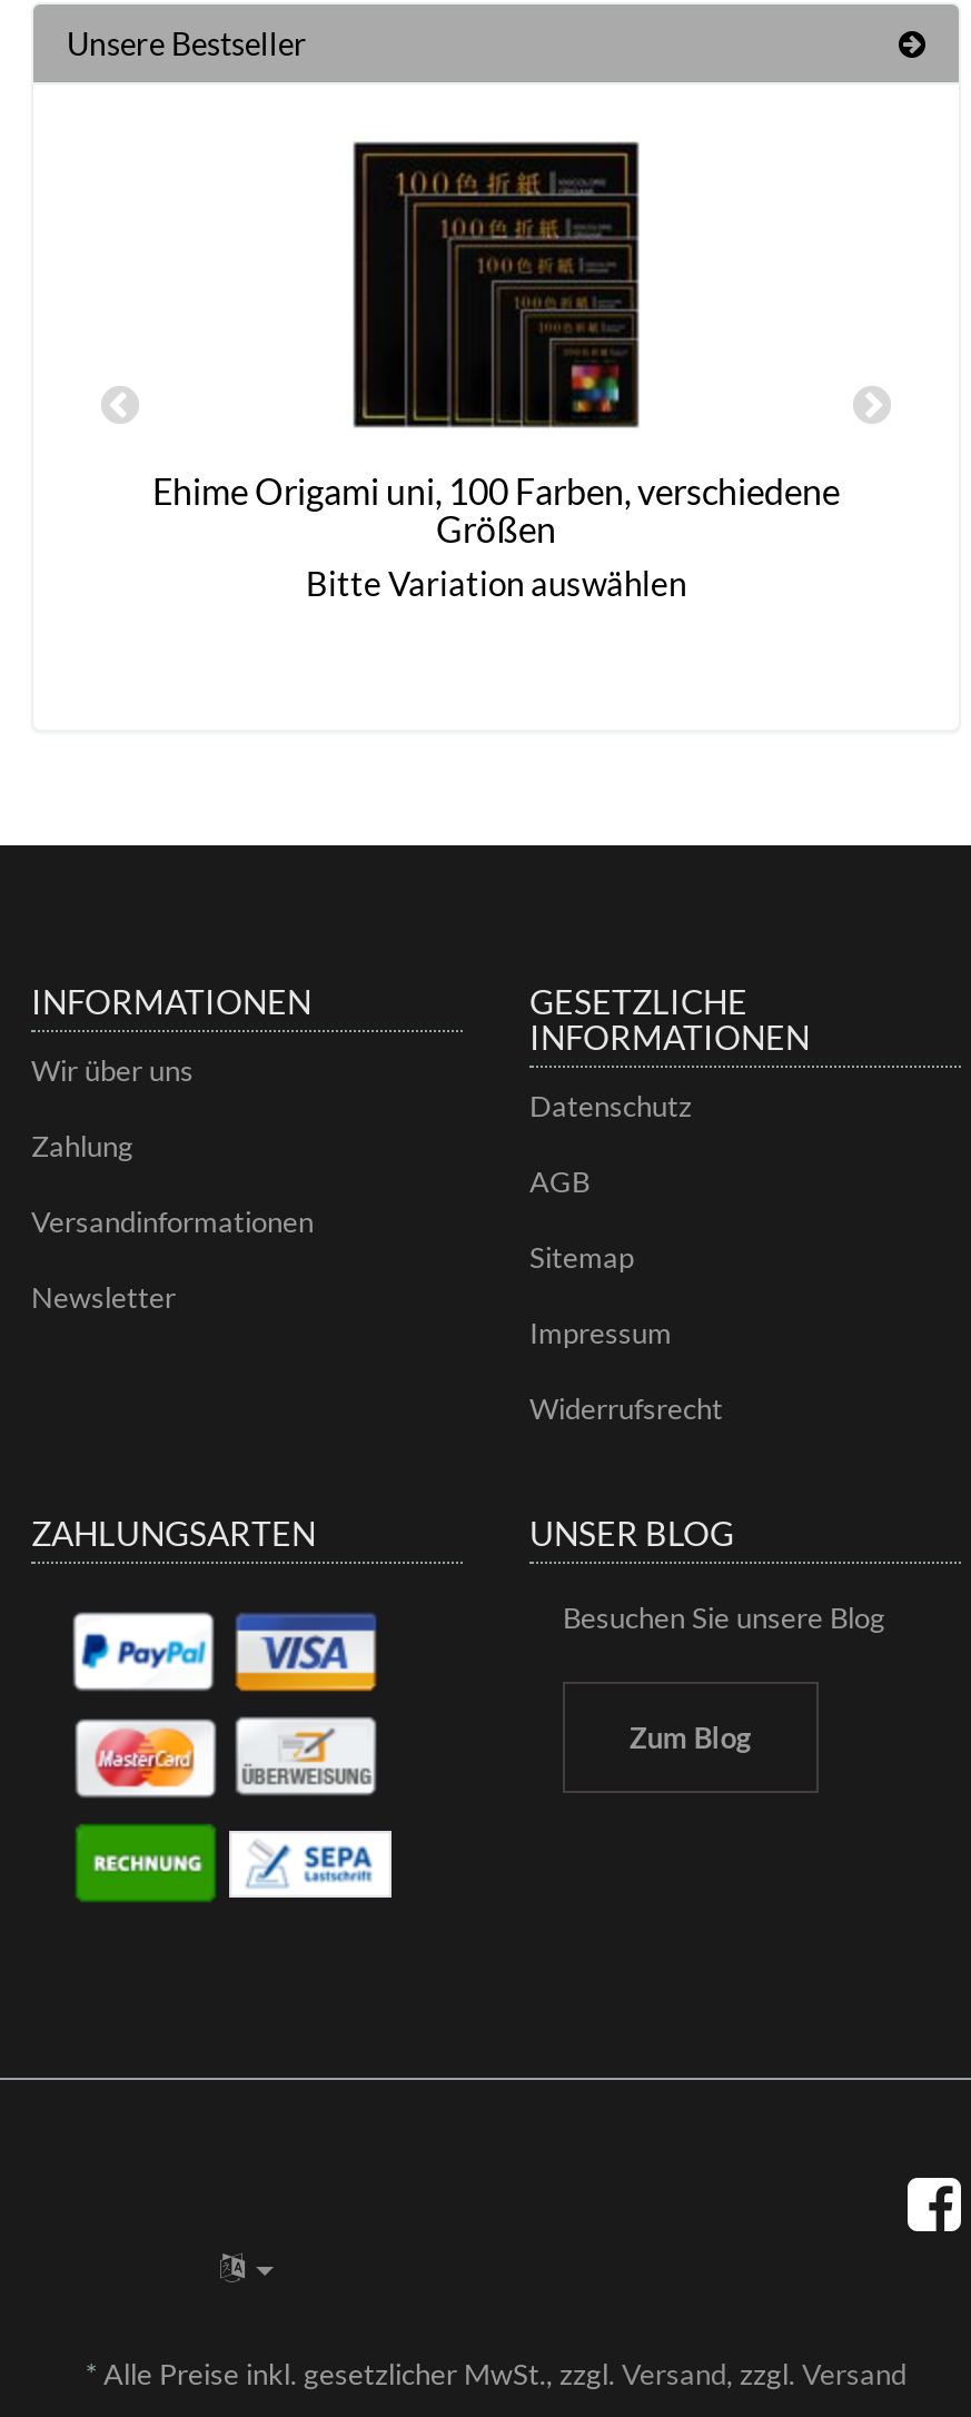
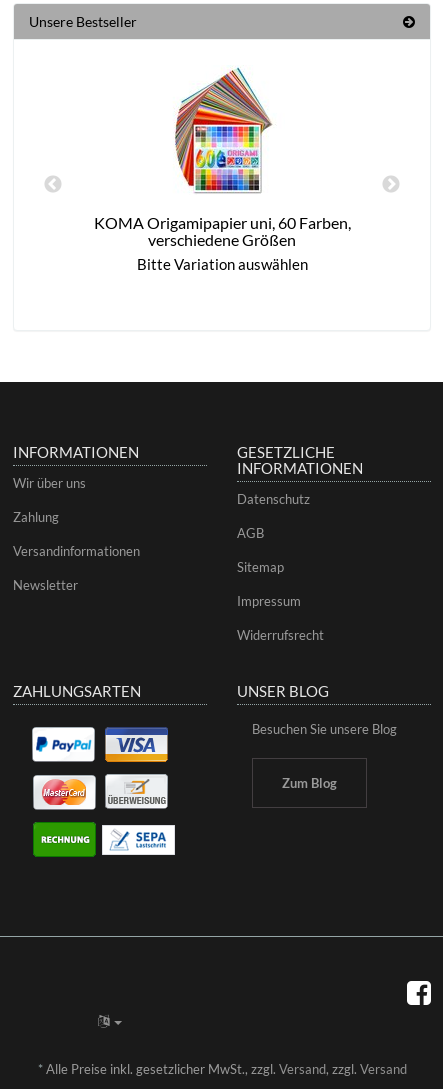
[152,140,840,550] [image] | Ehime Origami uni, 100 Farben, verschiedene | Größen -> [93,66,350,249] [image] | KOMA Origamipapier uni, 60 Farben, | verschiedene Größen

